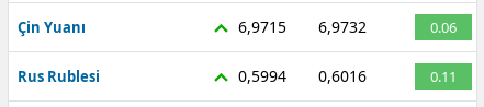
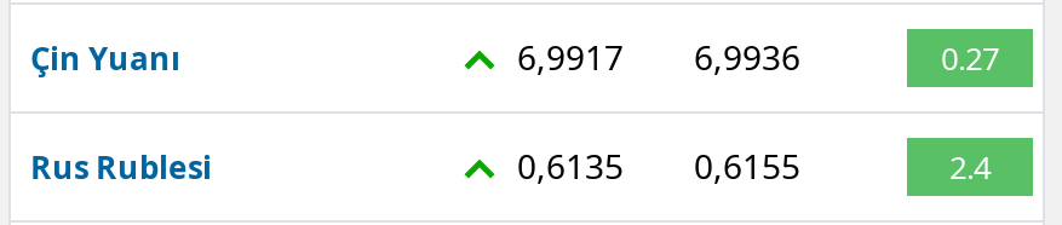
[238,16,286,37] 6,9715 -> [517,33,624,79] 6,9917
[318,16,367,37] 6,9732 -> [694,33,800,79] 6,9936
[430,17,457,37] 0.06 -> [941,36,999,79] 0.27
[238,65,286,86] 0,5994 -> [517,142,624,188] 0,6135
[318,65,367,86] 0,6016 -> [694,142,800,188] 0,6155
[430,66,457,86] 0.11 -> [949,145,991,188] 2.4

